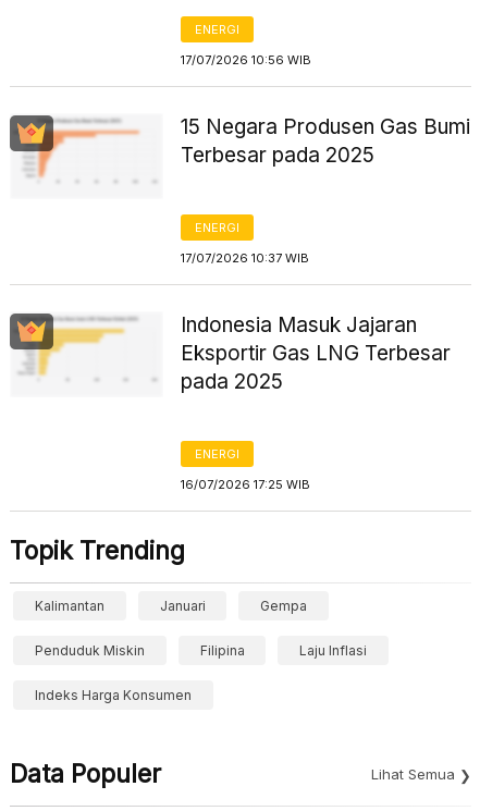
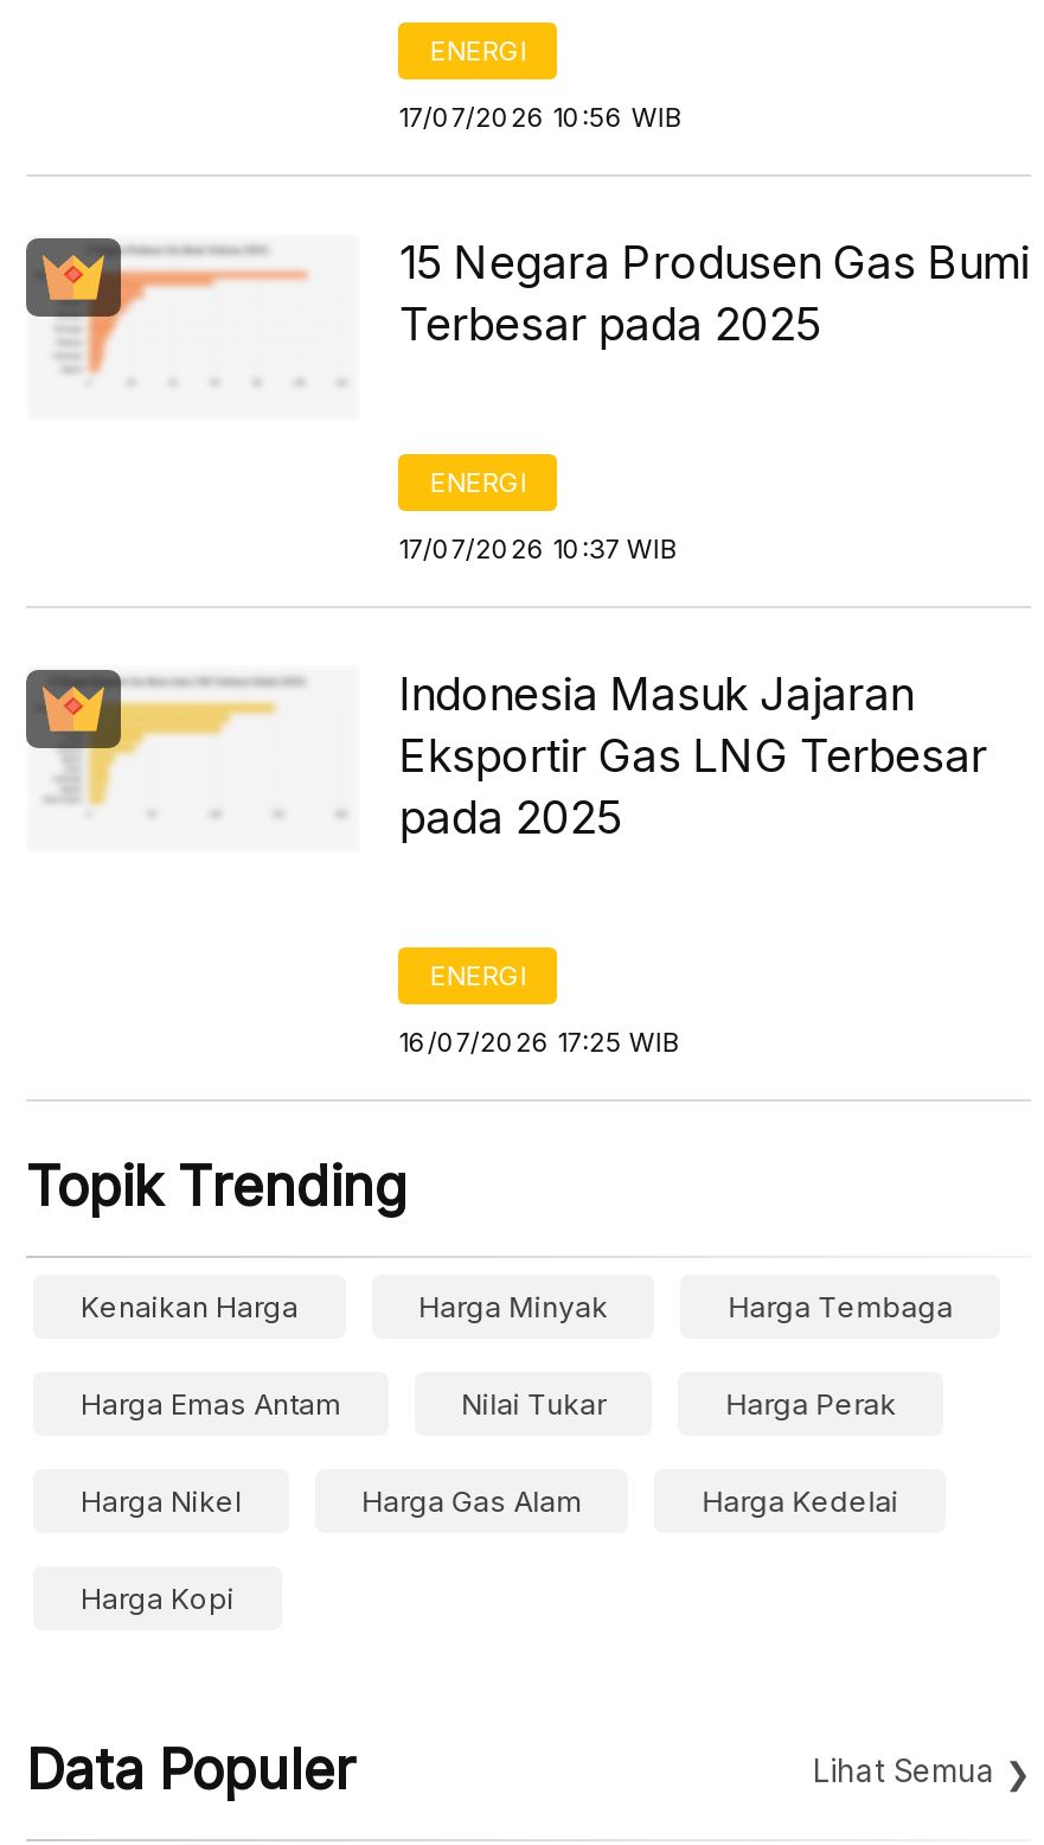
[35,598,367,703] Kalimantan | Januari | Gempa | Penduduk Miskin | Filipina | Laju Inflasi | Indeks Harga Konsumen -> [81,1289,953,1616] Kenaikan Harga | Harga Minyak | Harga Tembaga | Harga Emas Antam | Nilai Tukar | Harga Perak | Harga Nikel | Harga Gas Alam | Harga Kedelai | Harga Kopi

